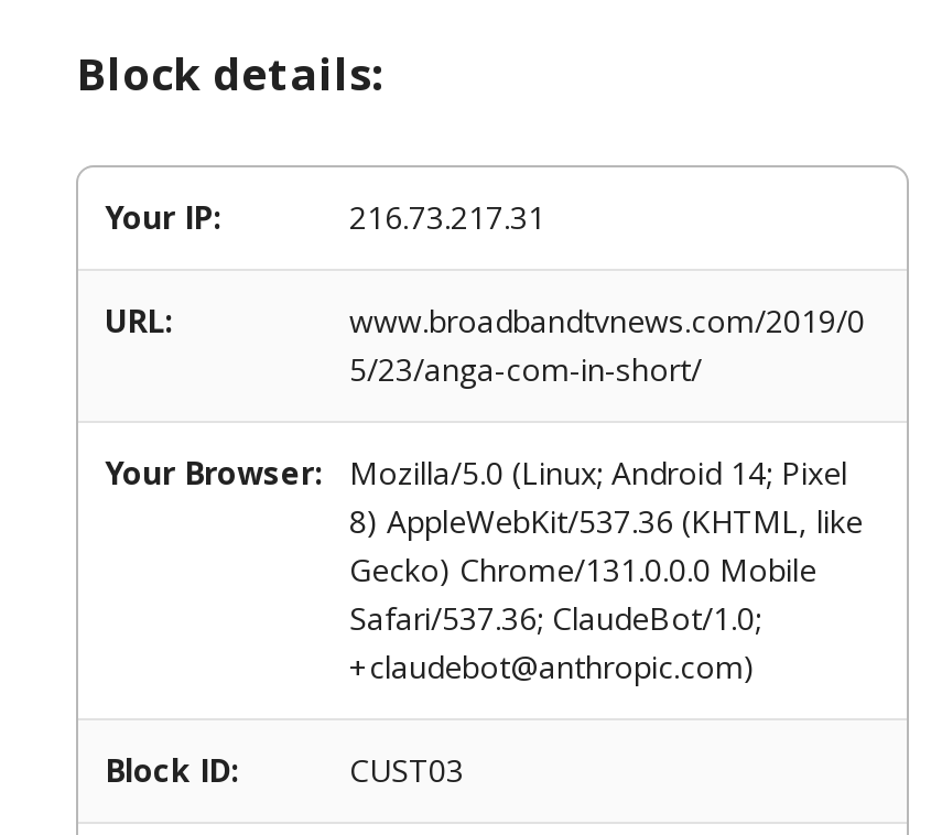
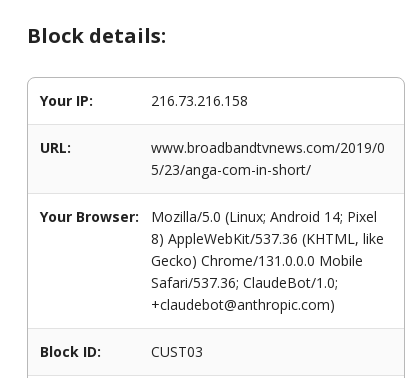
[349,196,545,238] 216.73.217.31 -> [151,91,248,110] 216.73.216.158

